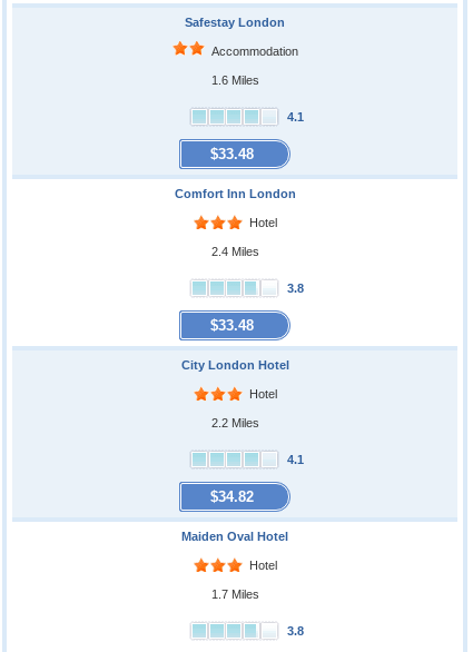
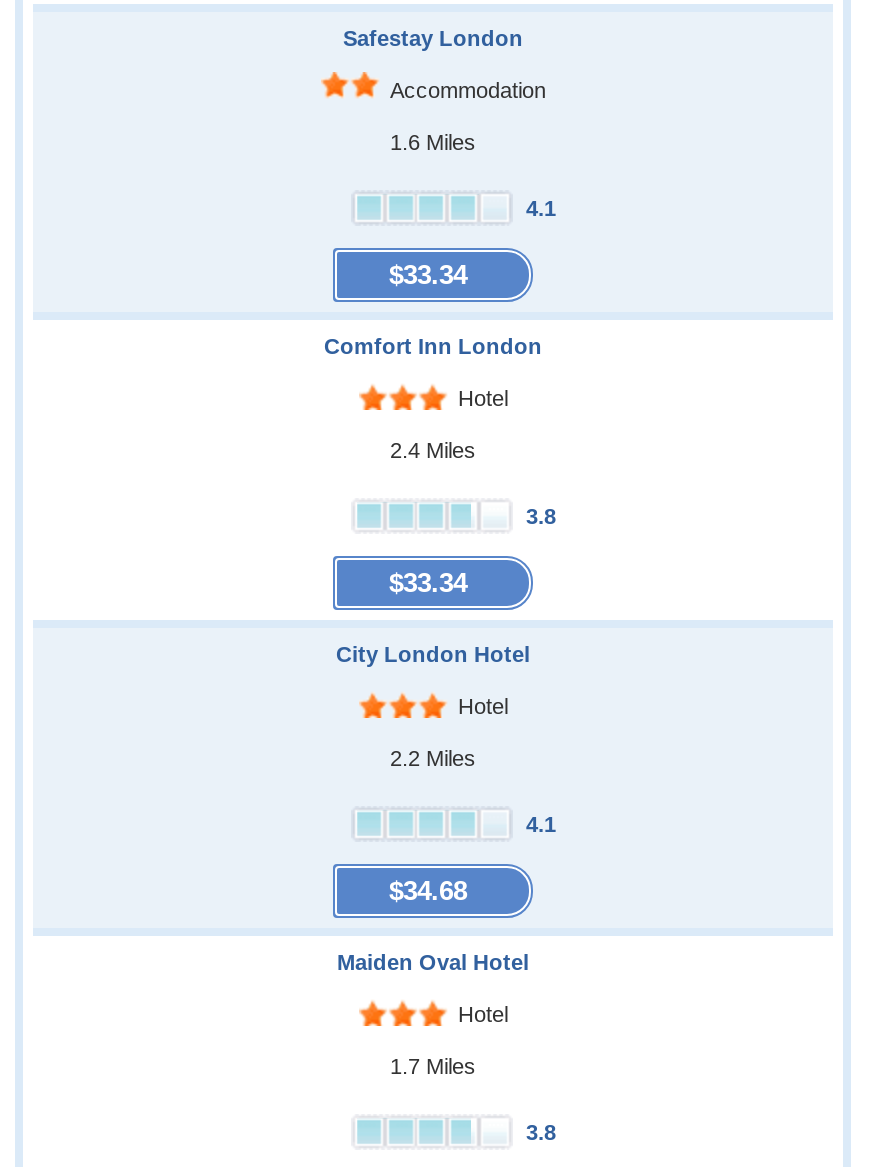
[210,146,254,162] $33.48 -> [389,260,467,290] $33.34
[210,317,254,334] $33.48 -> [389,568,467,598] $33.34
[210,488,254,505] $34.82 -> [389,876,467,906] $34.68

